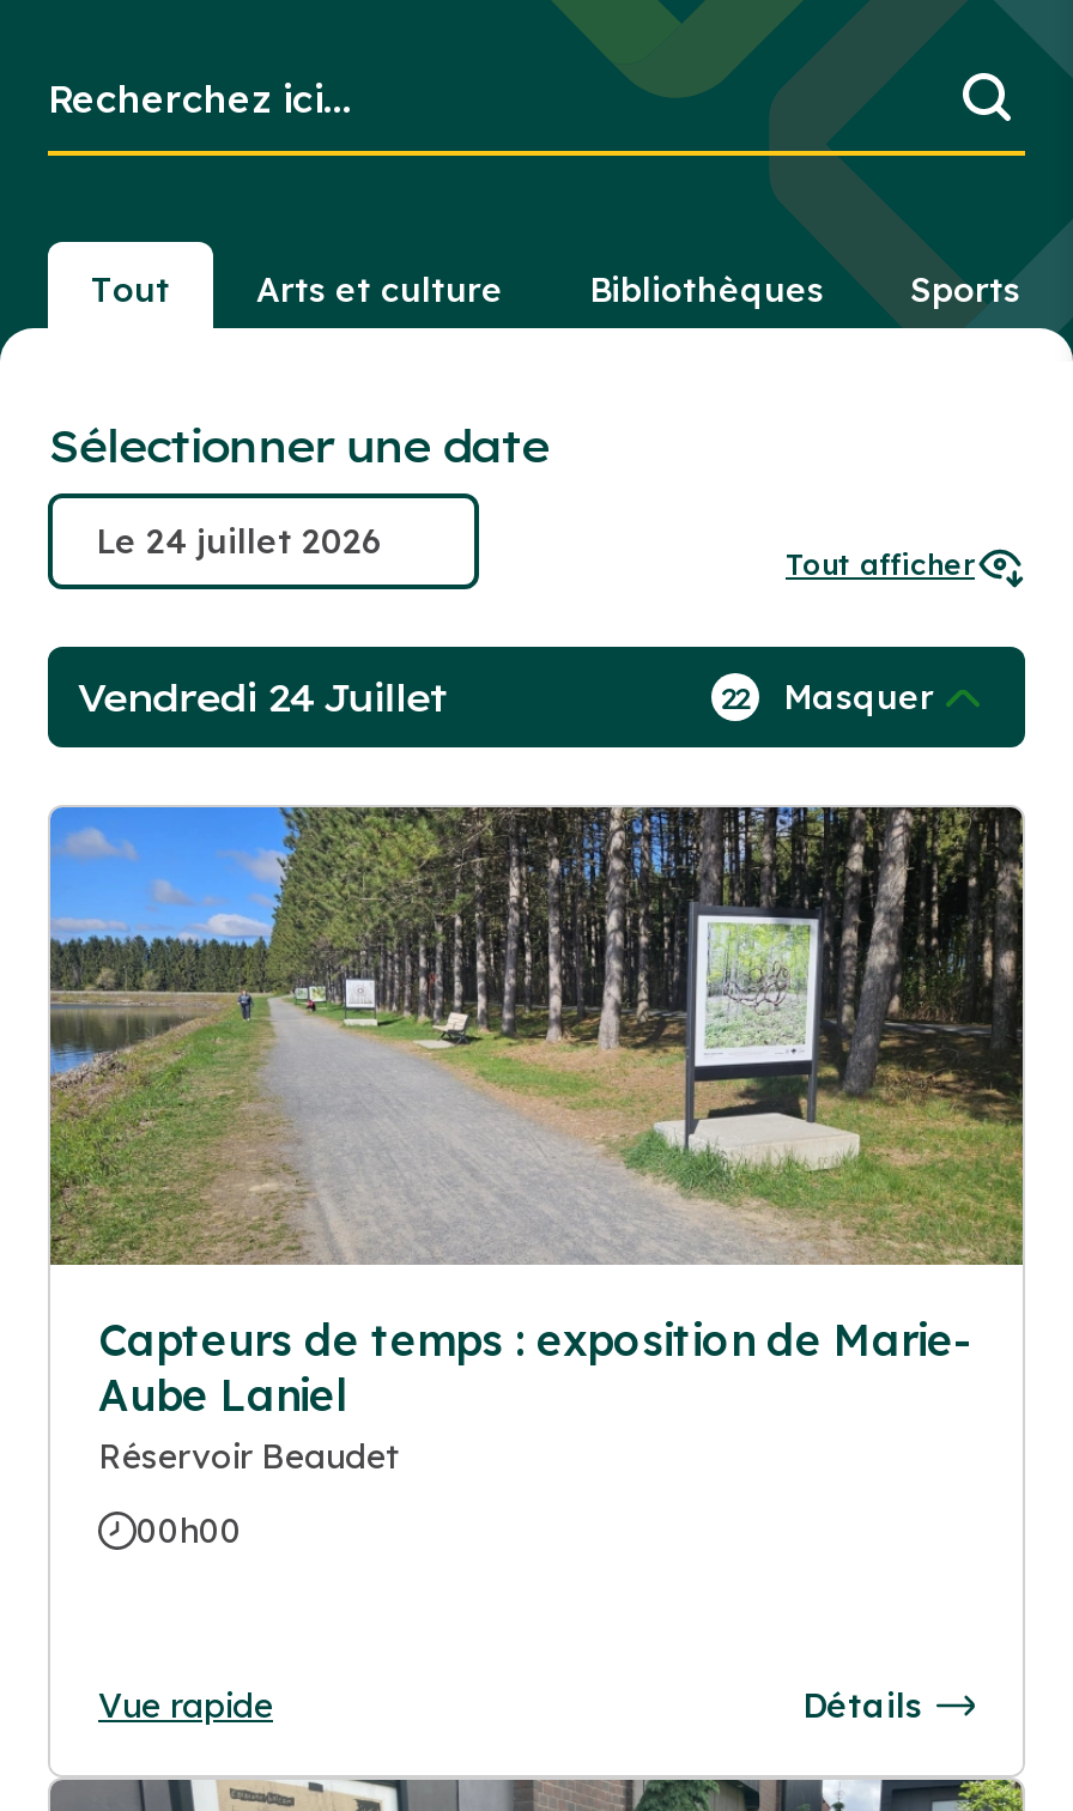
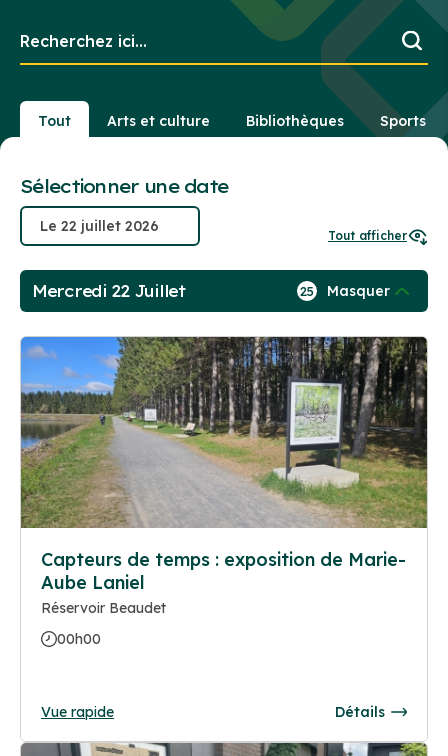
[77,674,447,722] Vendredi 24 Juillet -> [32,281,186,301] Mercredi 22 Juillet
[720,676,934,719] 22 Masquer -> [300,282,390,300] 25 Masquer

